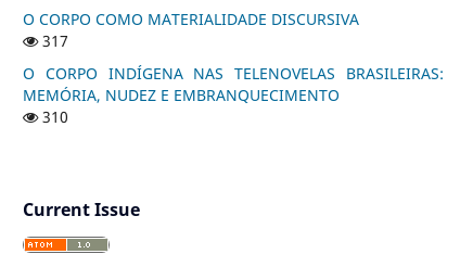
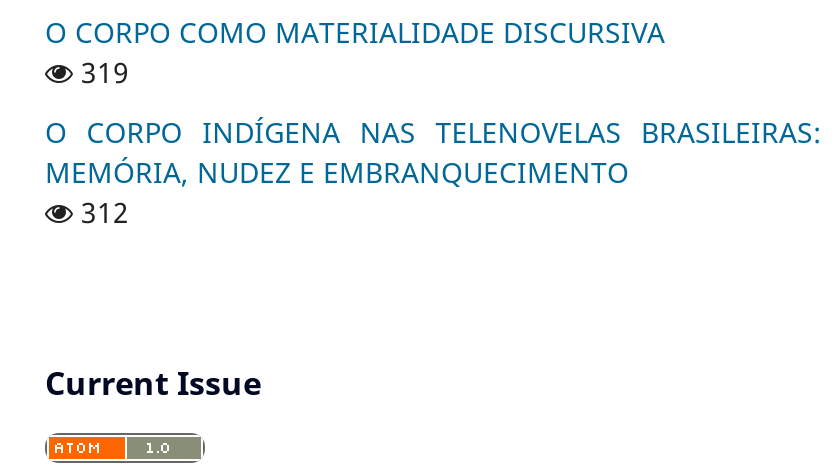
[38,31,68,51] 317 -> [73,53,129,91] 319
[38,106,68,127] 310 -> [73,193,129,231] 312

